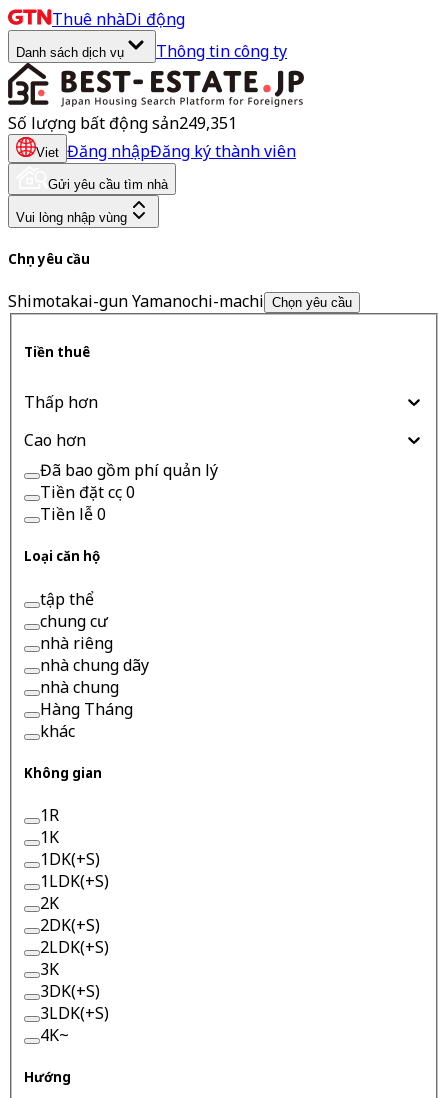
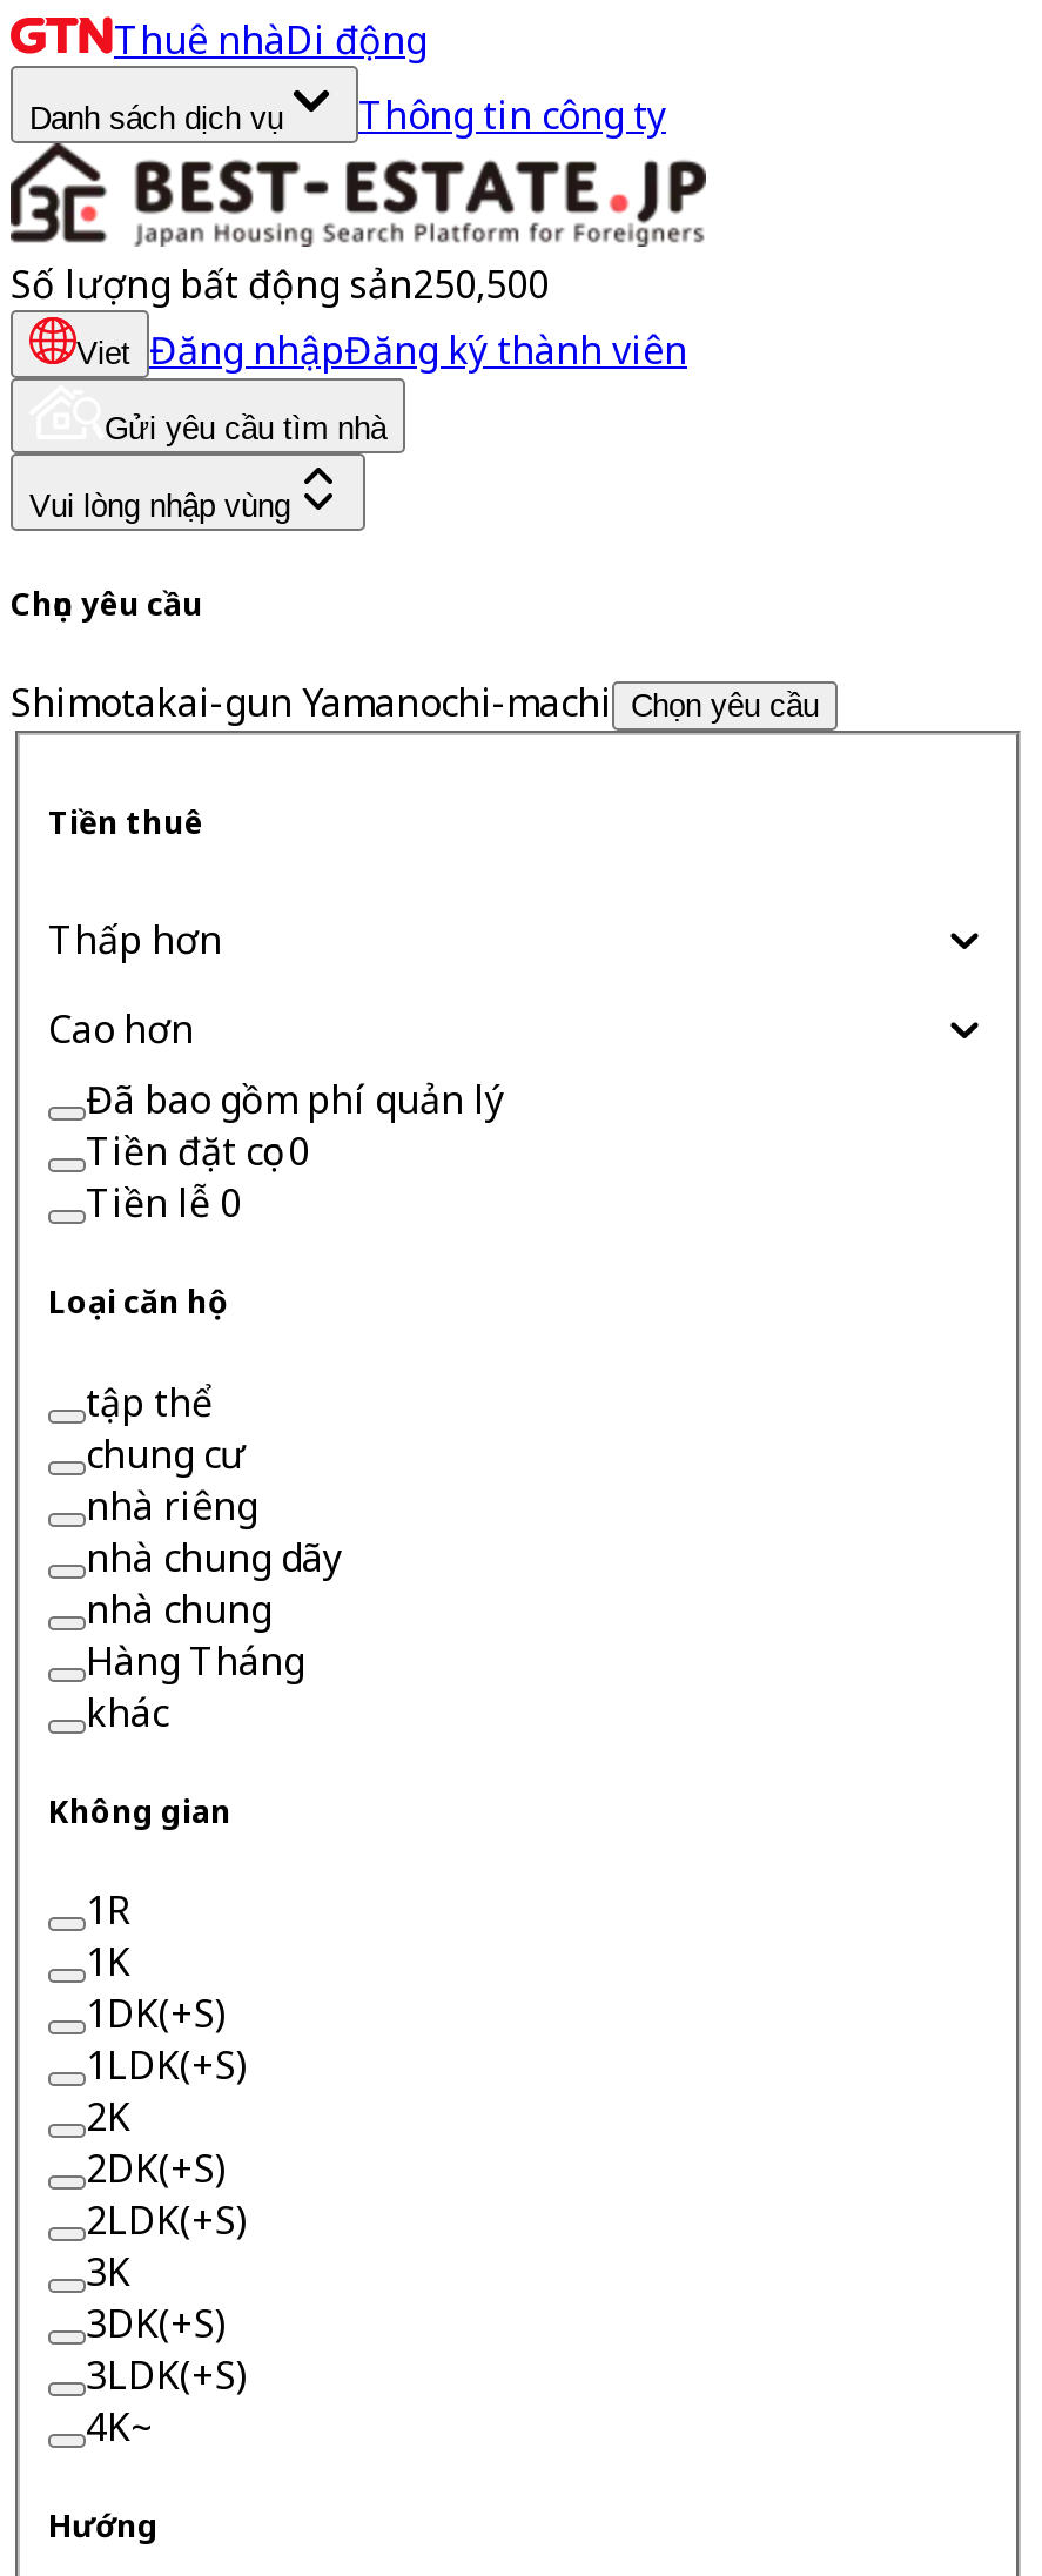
[8,112,237,134] Số lượng bất động sản249,351 -> [11,258,549,310] Số lượng bất động sản250,500

